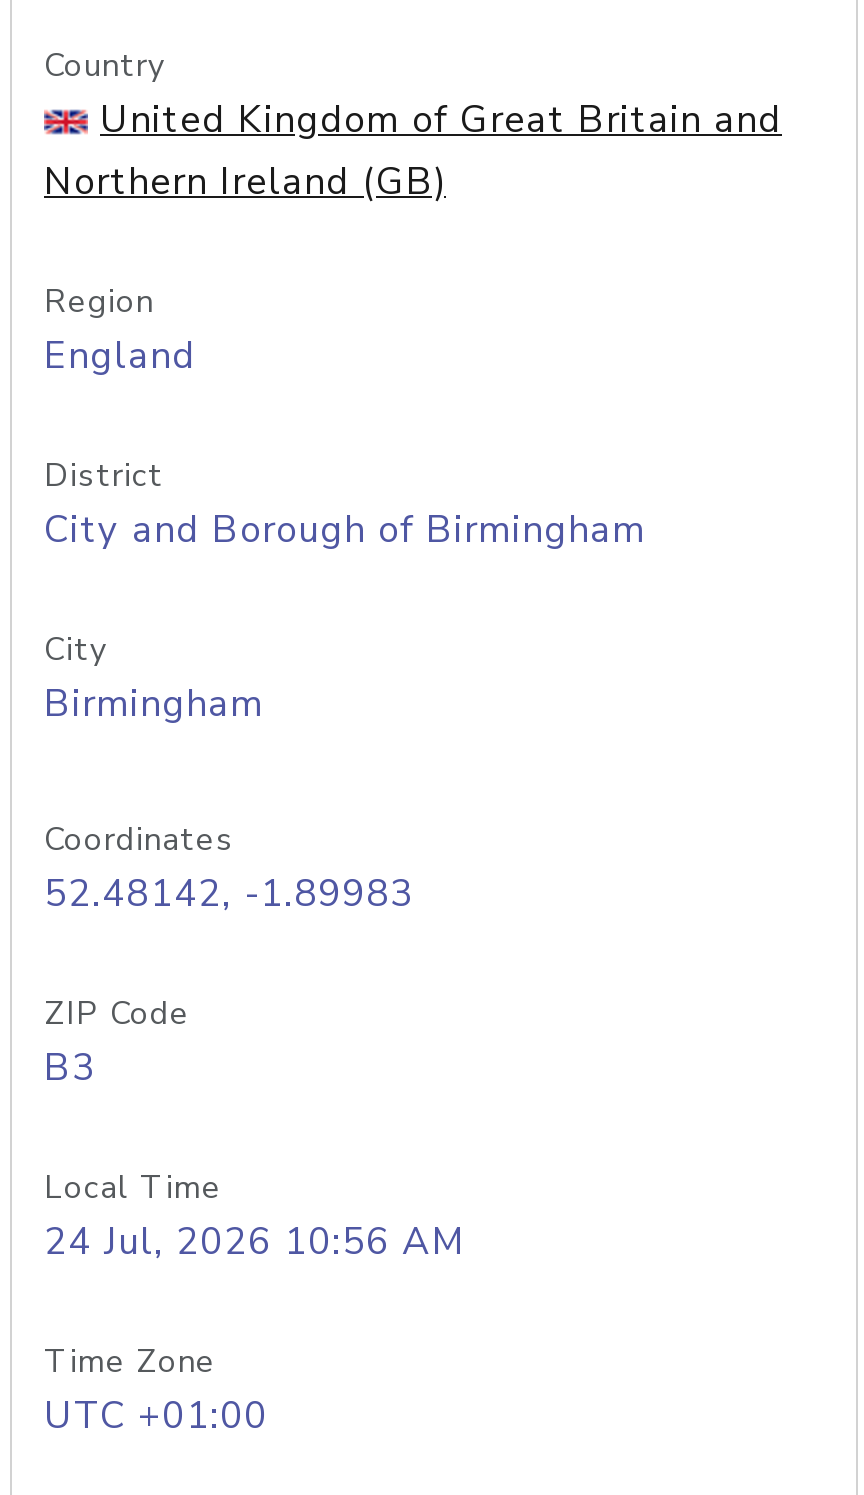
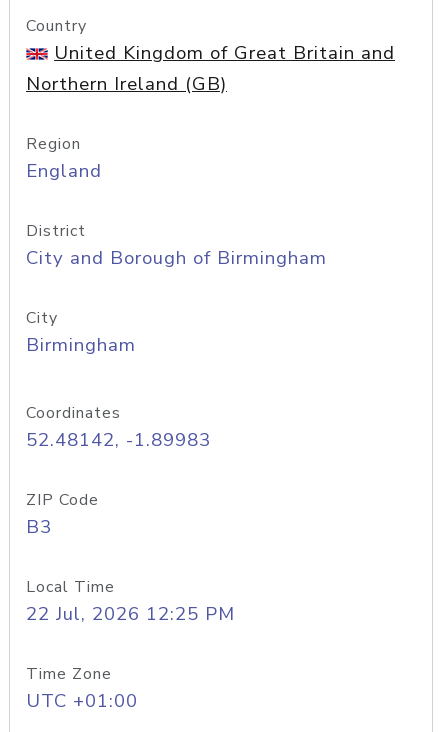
[44,1216,466,1268] 24 Jul, 2026 10:56 AM -> [26,601,235,627] 22 Jul, 2026 12:25 PM

